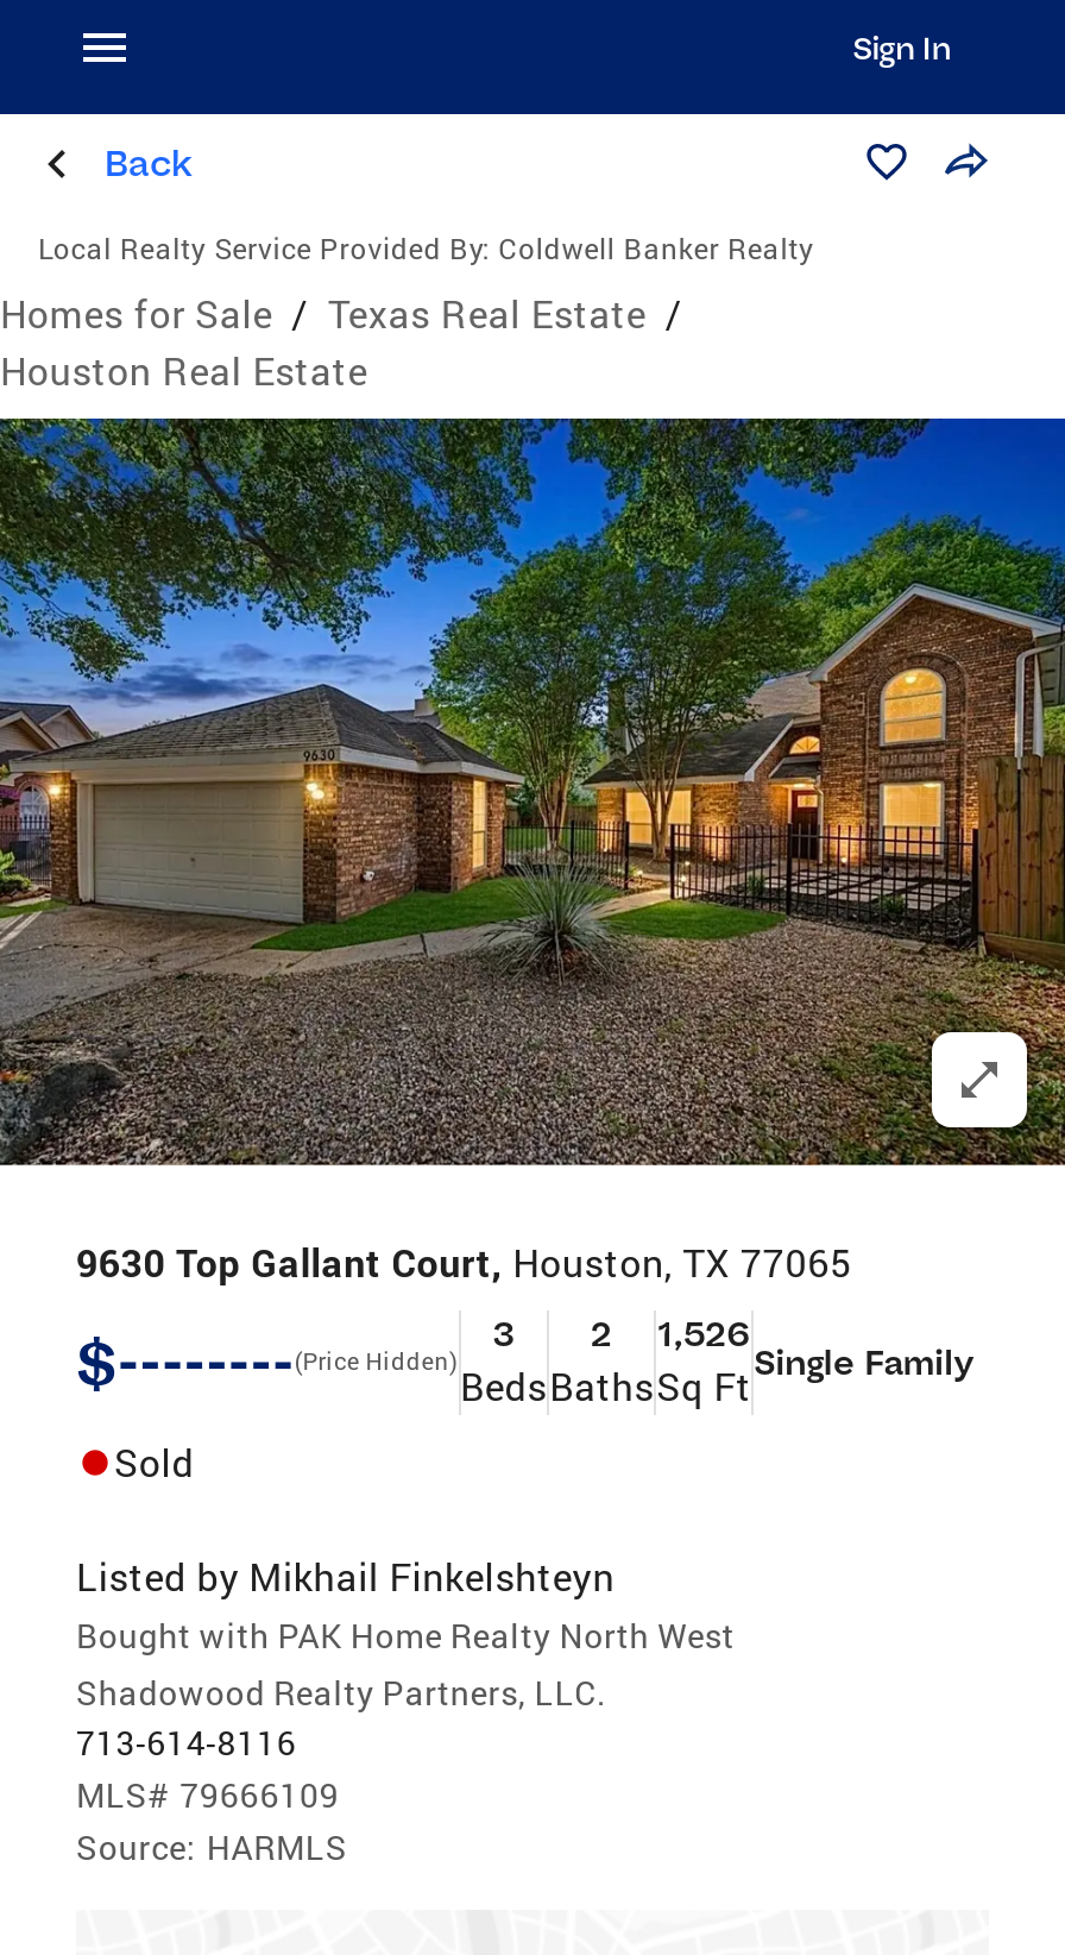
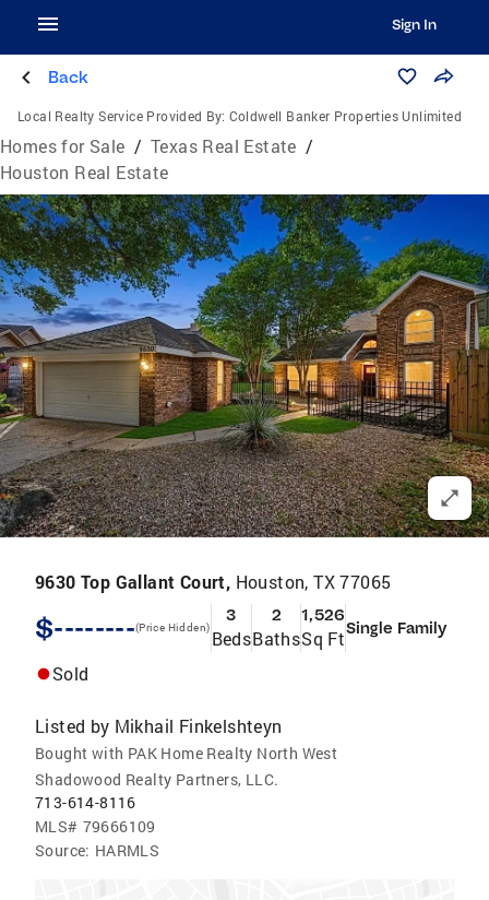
[38,228,814,266] Local Realty Service Provided By: Coldwell Banker Realty -> [17,107,462,125] Local Realty Service Provided By: Coldwell Banker Properties Unlimited

